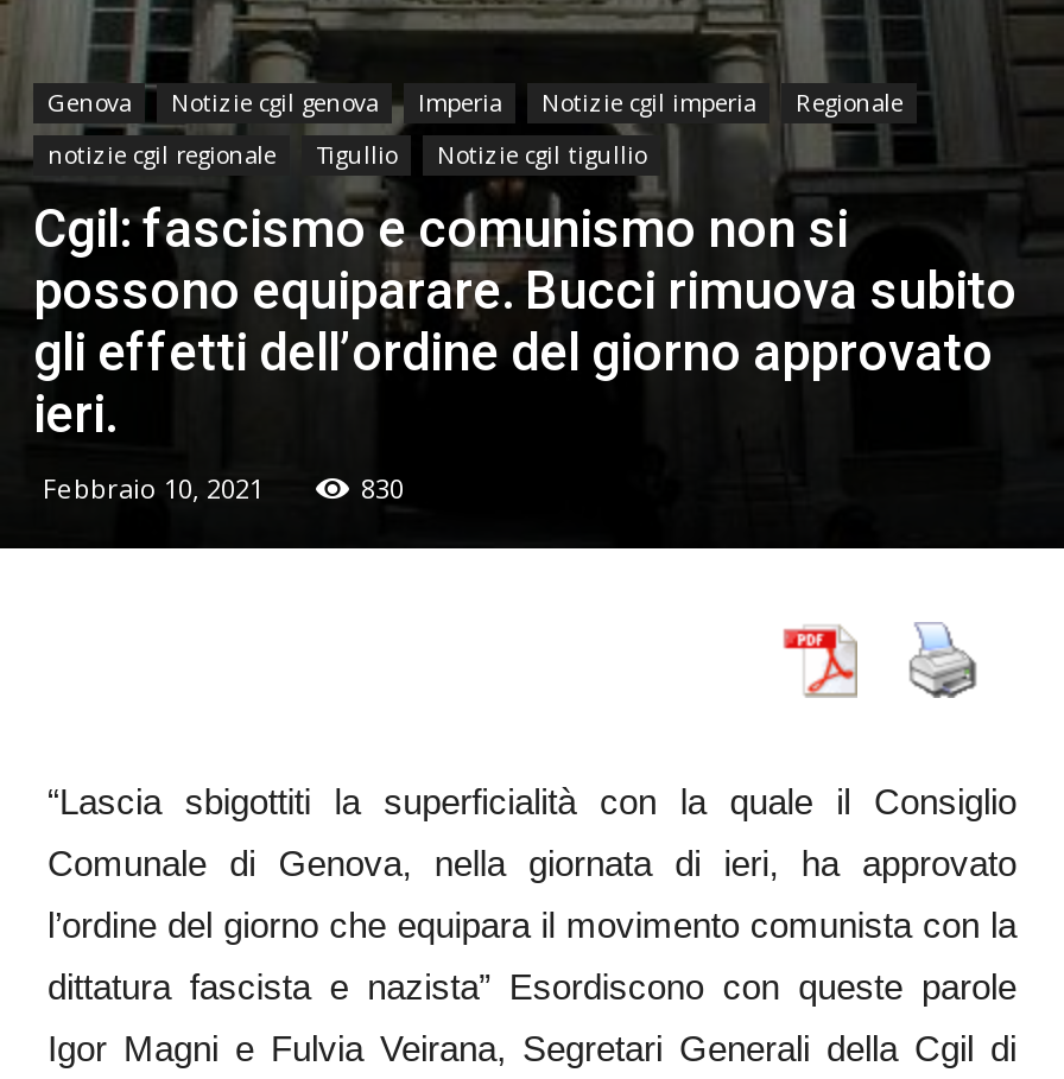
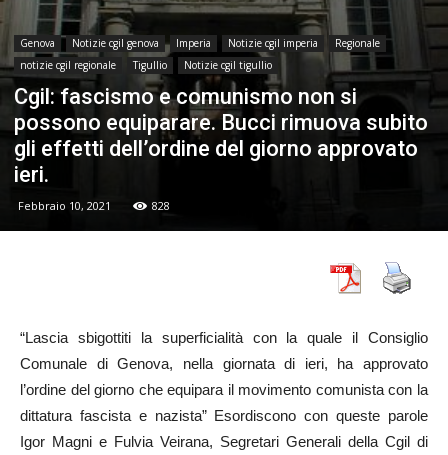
[361,471,404,506] 830 -> [152,198,170,213] 828

